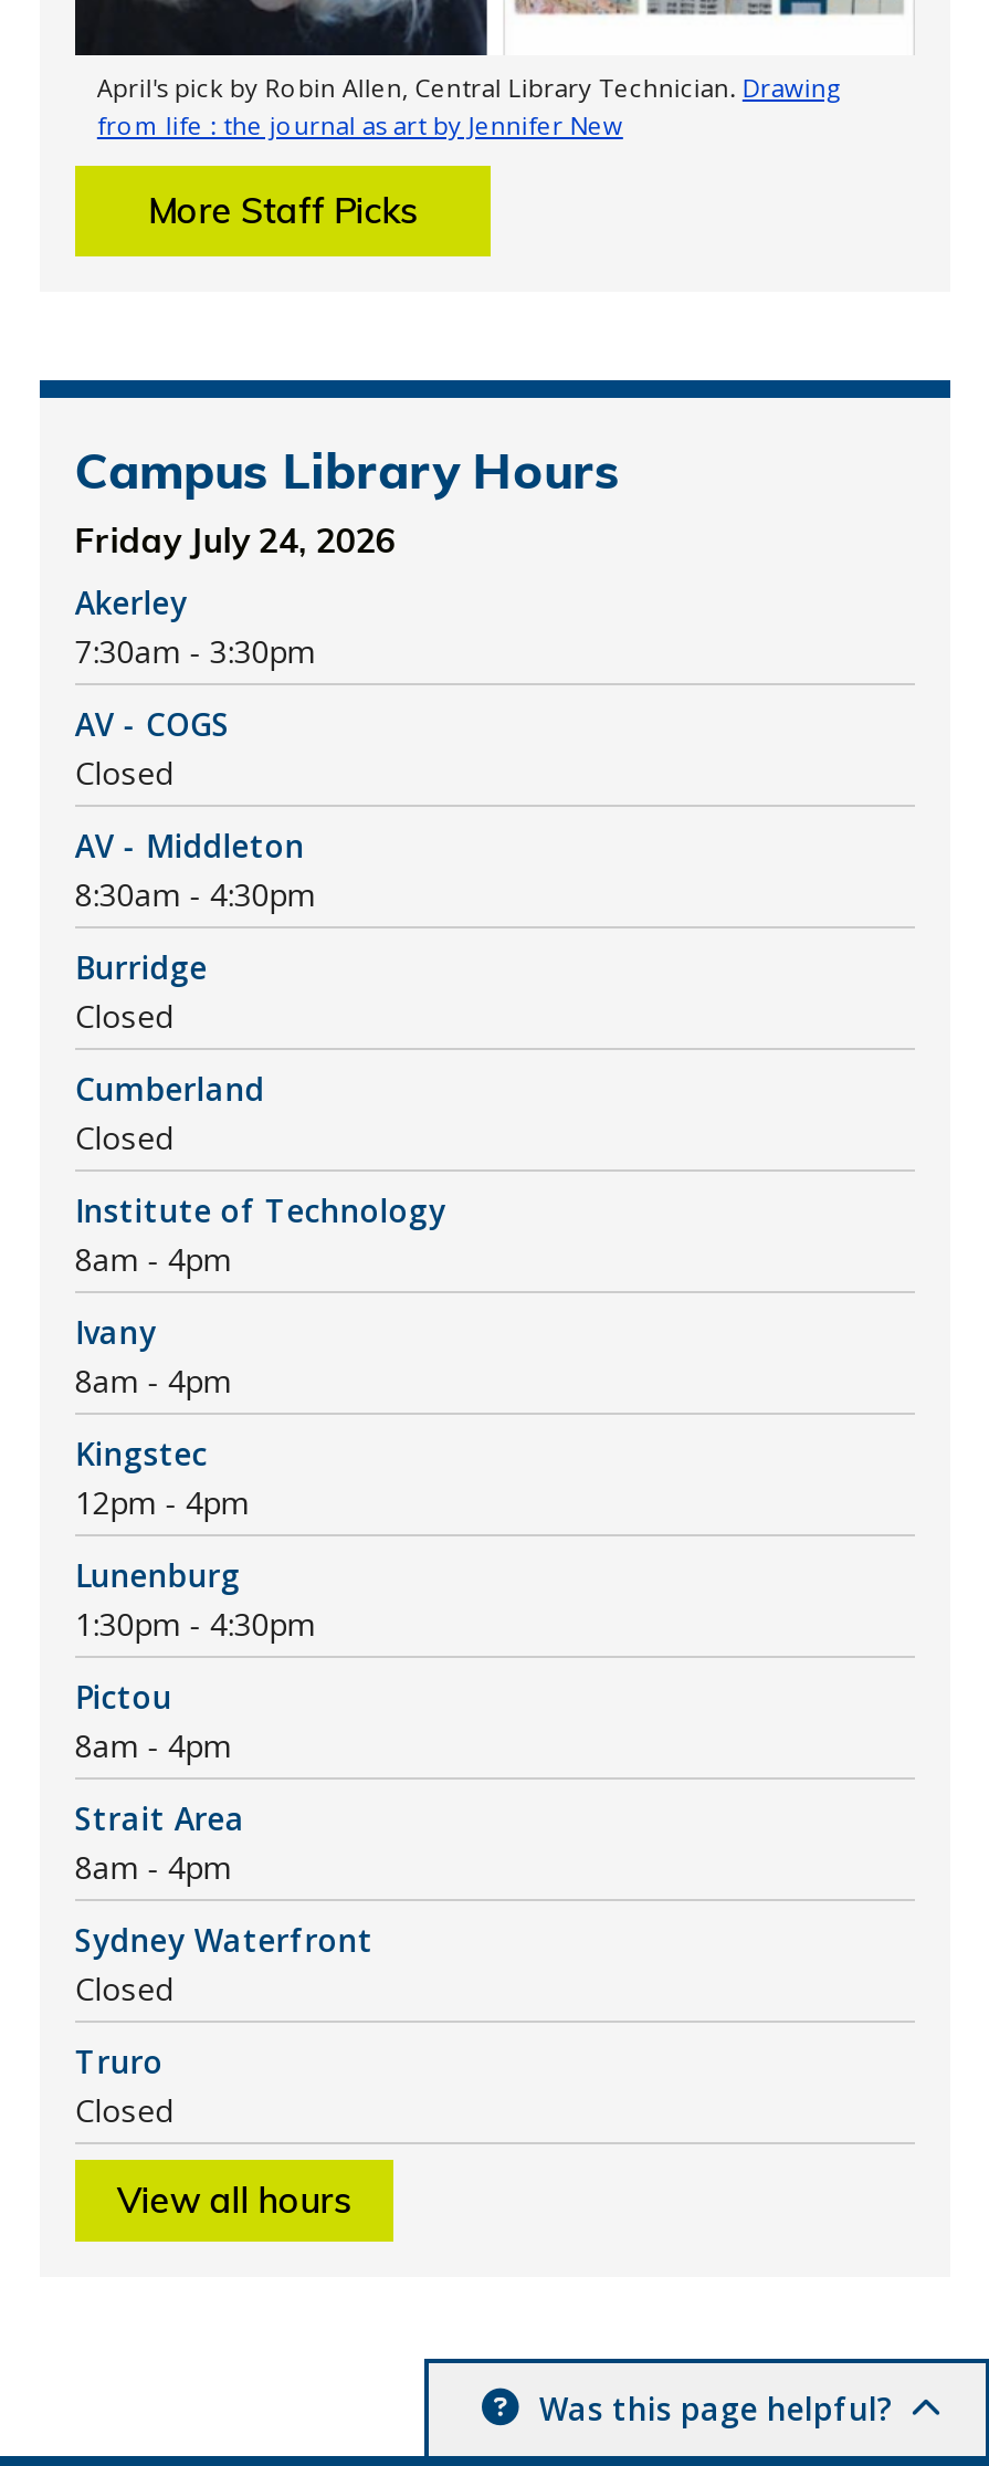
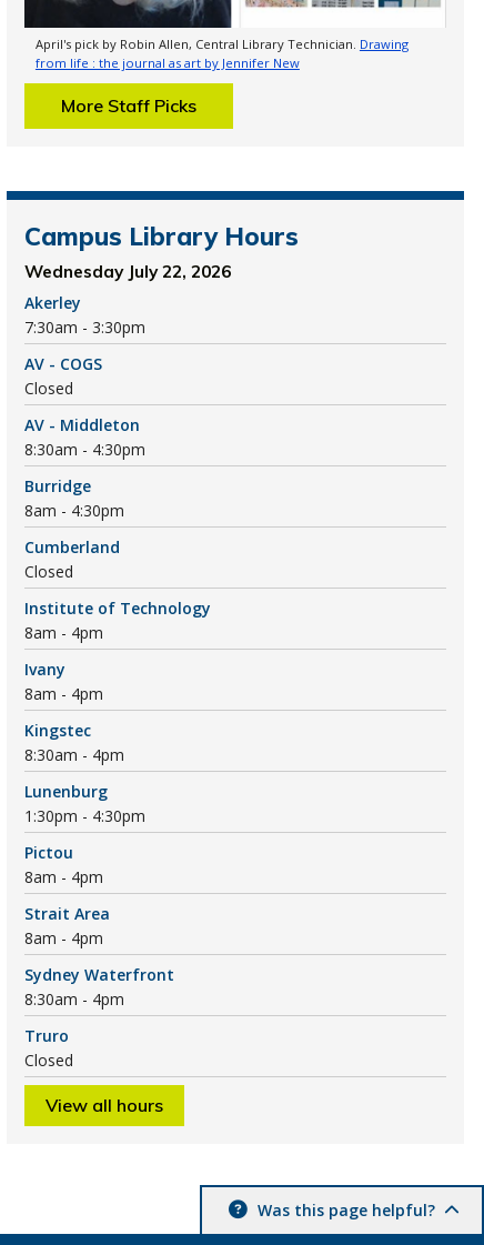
[75,518,395,560] Friday July 24, 2026 -> [24,260,231,282] Wednesday July 22, 2026
[75,994,172,1036] Closed -> [24,499,124,520] 8am - 4:30pm
[75,1480,250,1522] 12pm - 4pm -> [24,744,124,765] 8:30am - 4pm
[75,1966,172,2008] Closed -> [24,988,124,1009] 8:30am - 4pm

